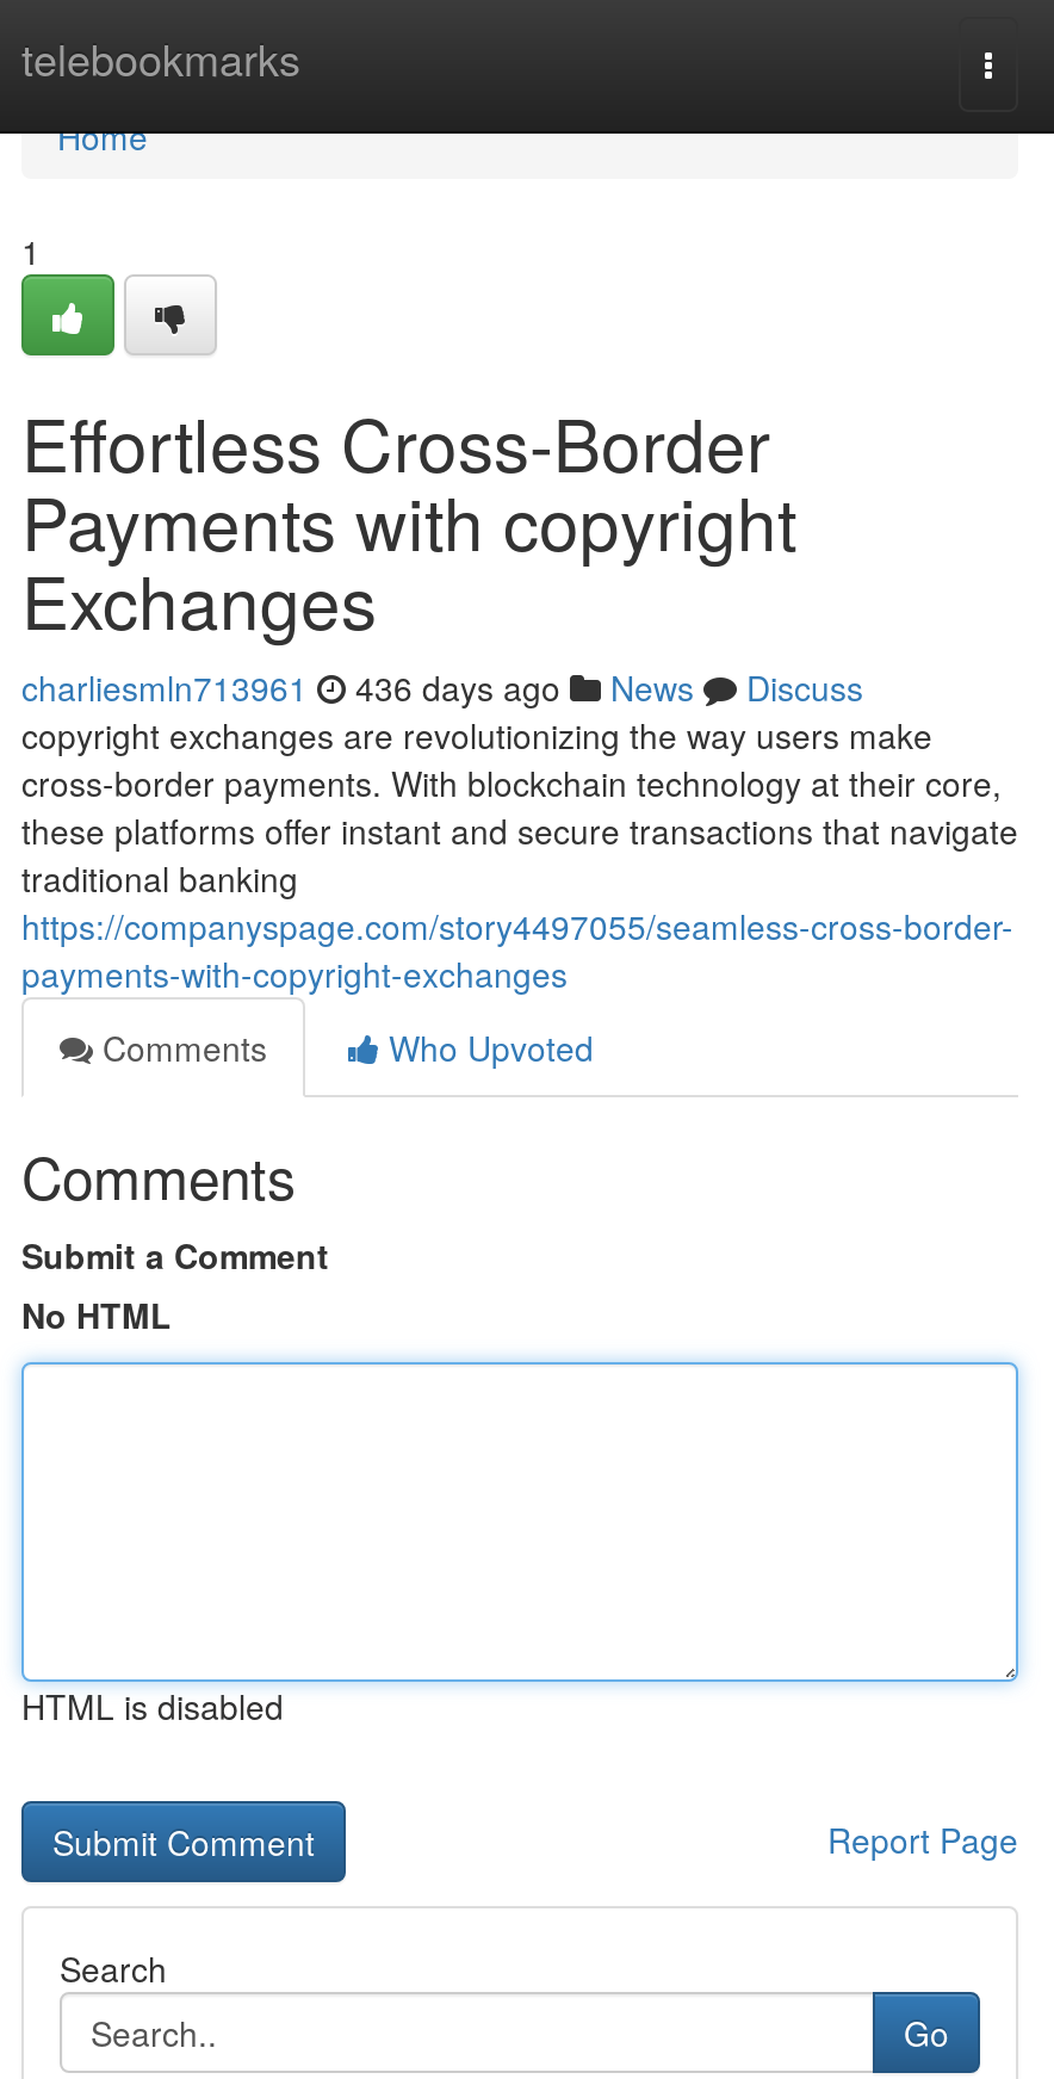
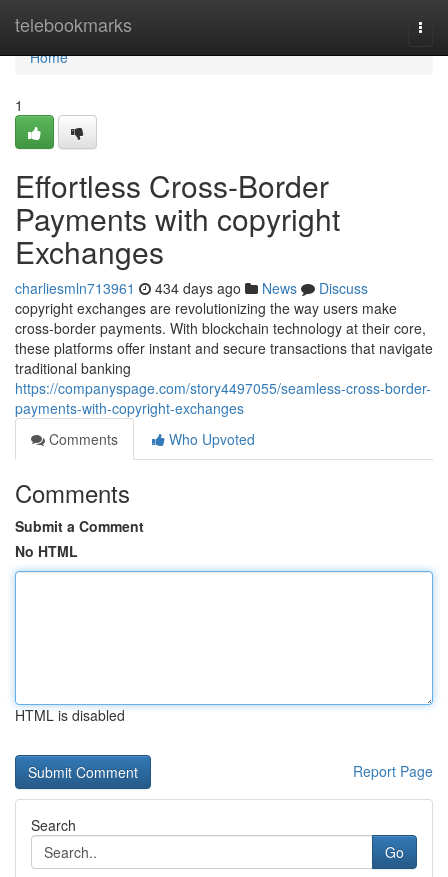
[21,663,863,711] charliesmln713961 436 days ago News Discuss -> [15,278,368,298] charliesmln713961 434 days ago News Discuss

